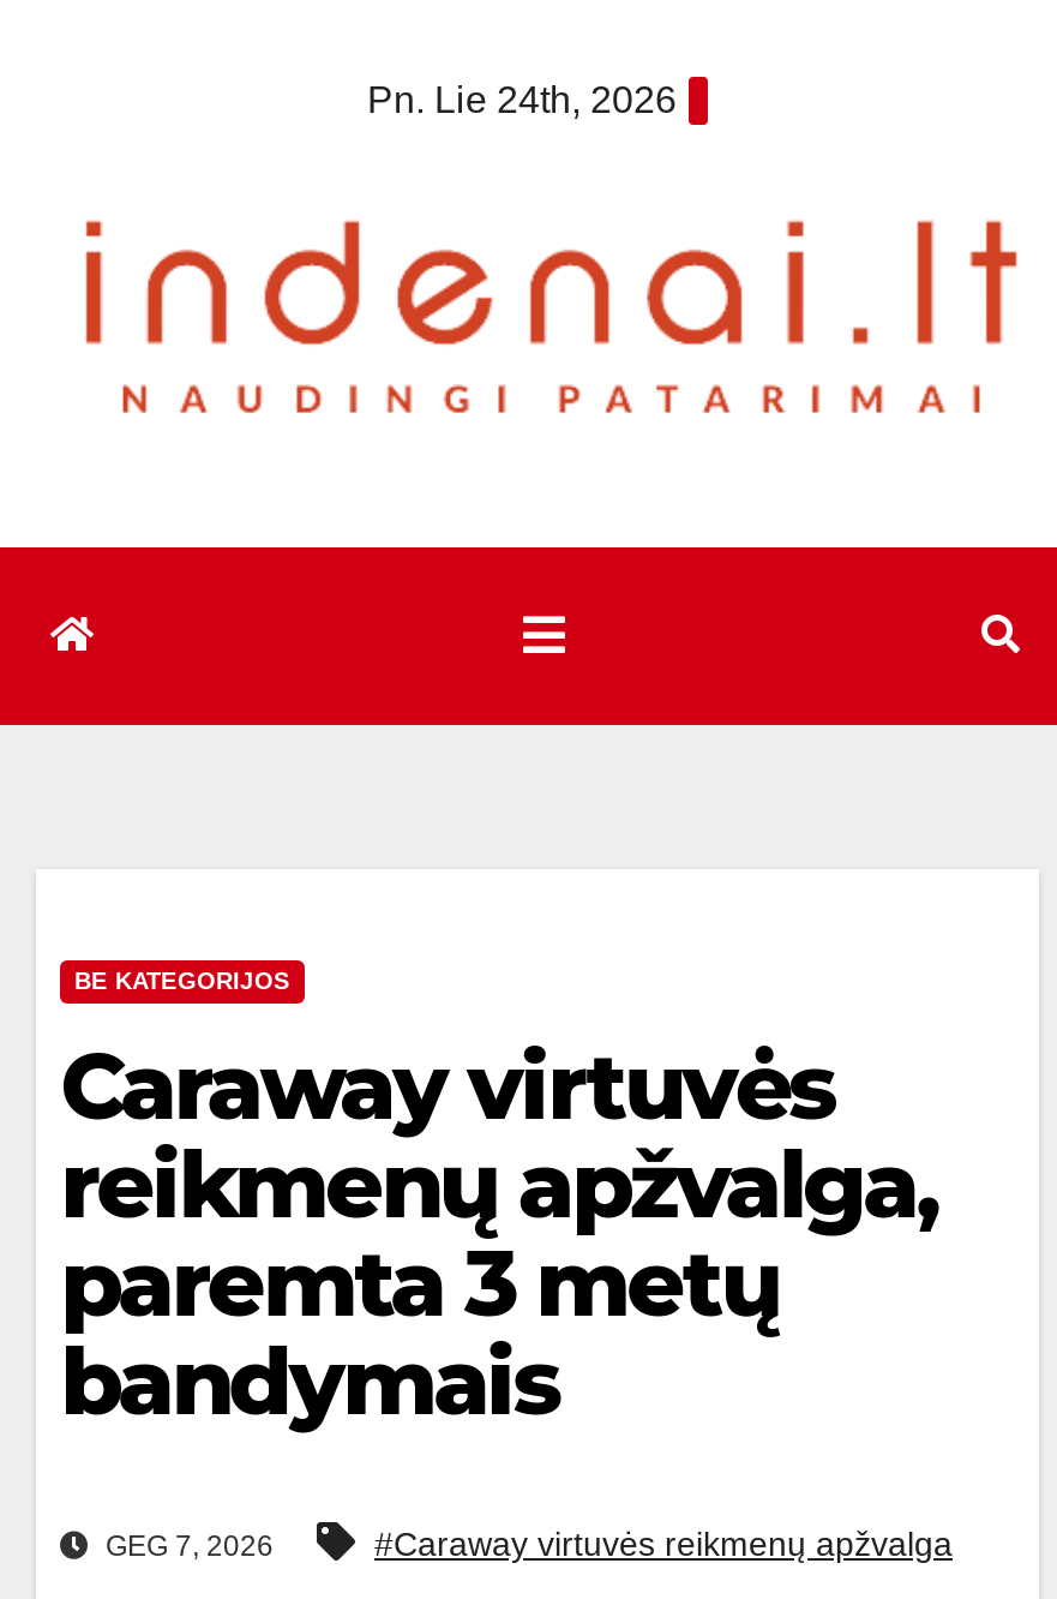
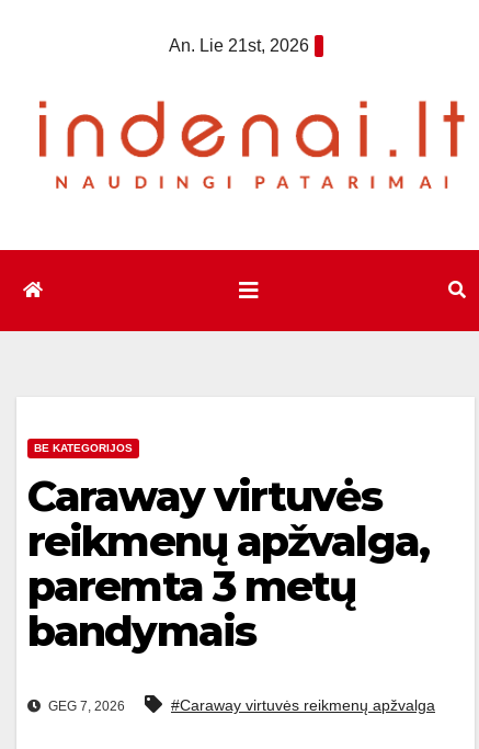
[367,79,677,120] Pn. Lie 24th, 2026 -> [168,36,309,55] An. Lie 21st, 2026

